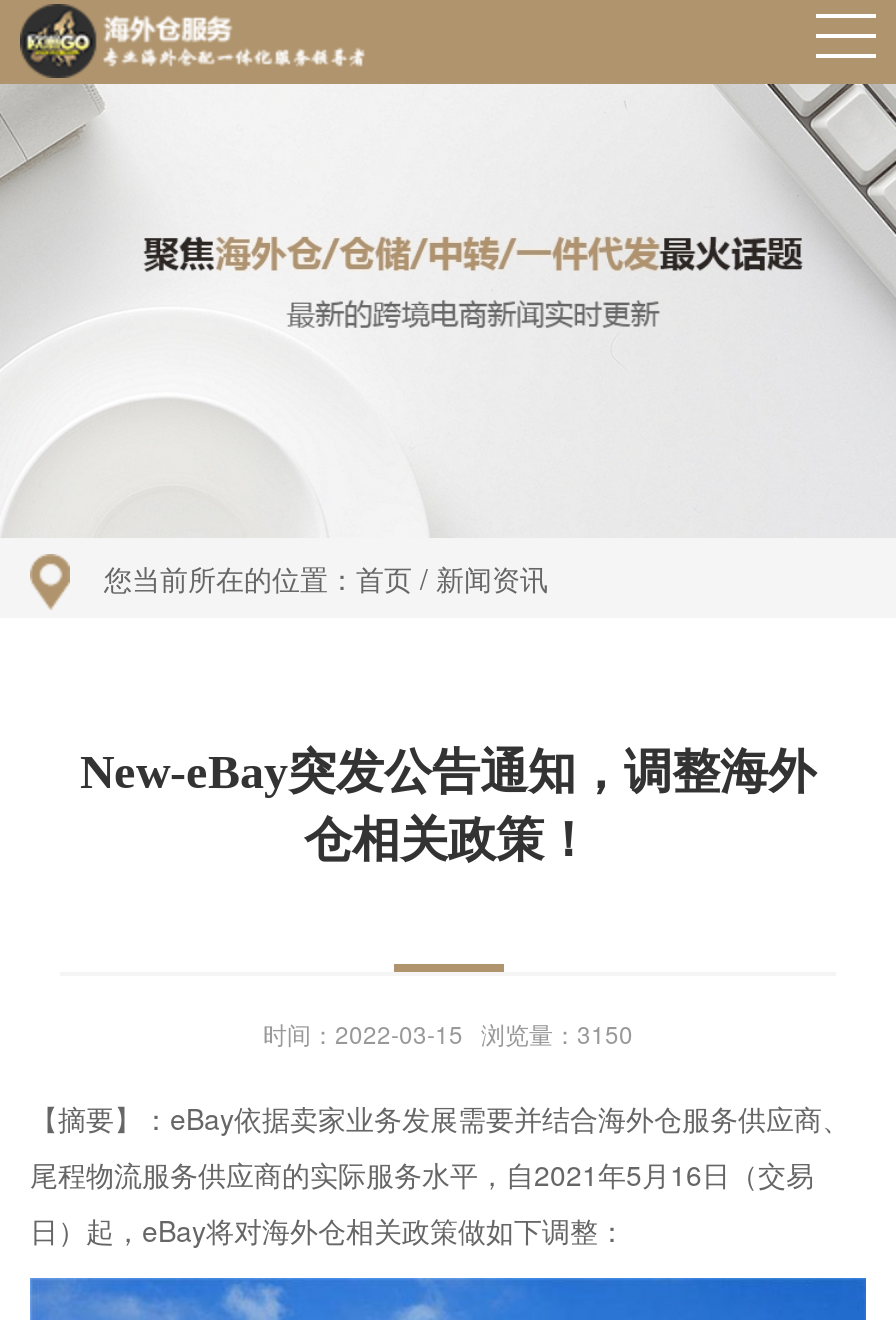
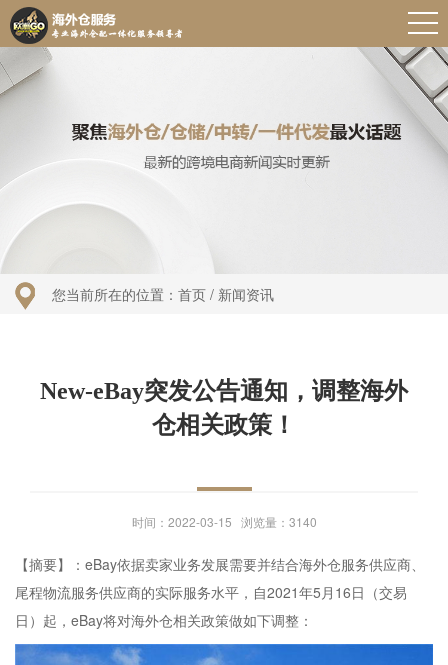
[263,1016,633,1050] 时间：2022-03-15 浏览量：3150 -> [131,513,316,530] 时间：2022-03-15 浏览量：3140

